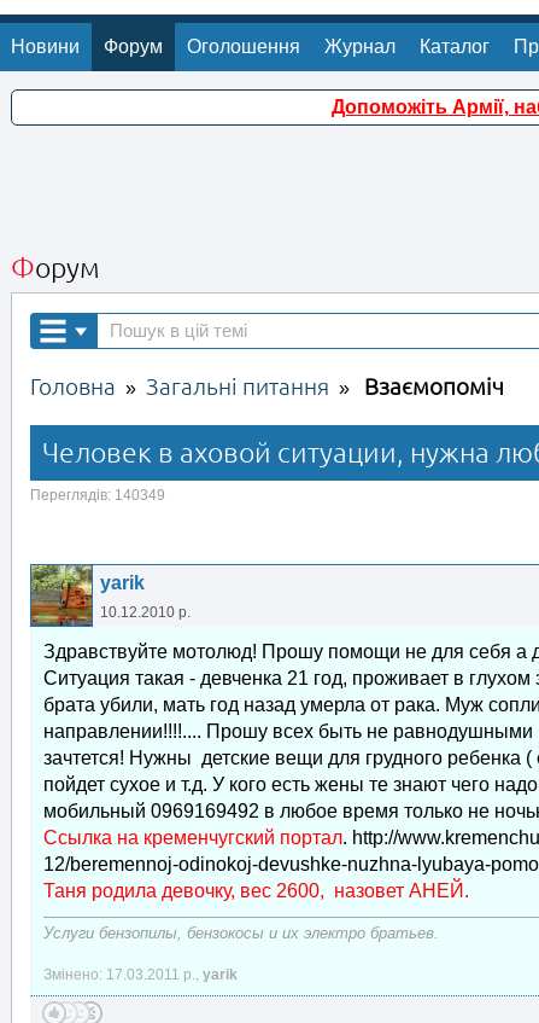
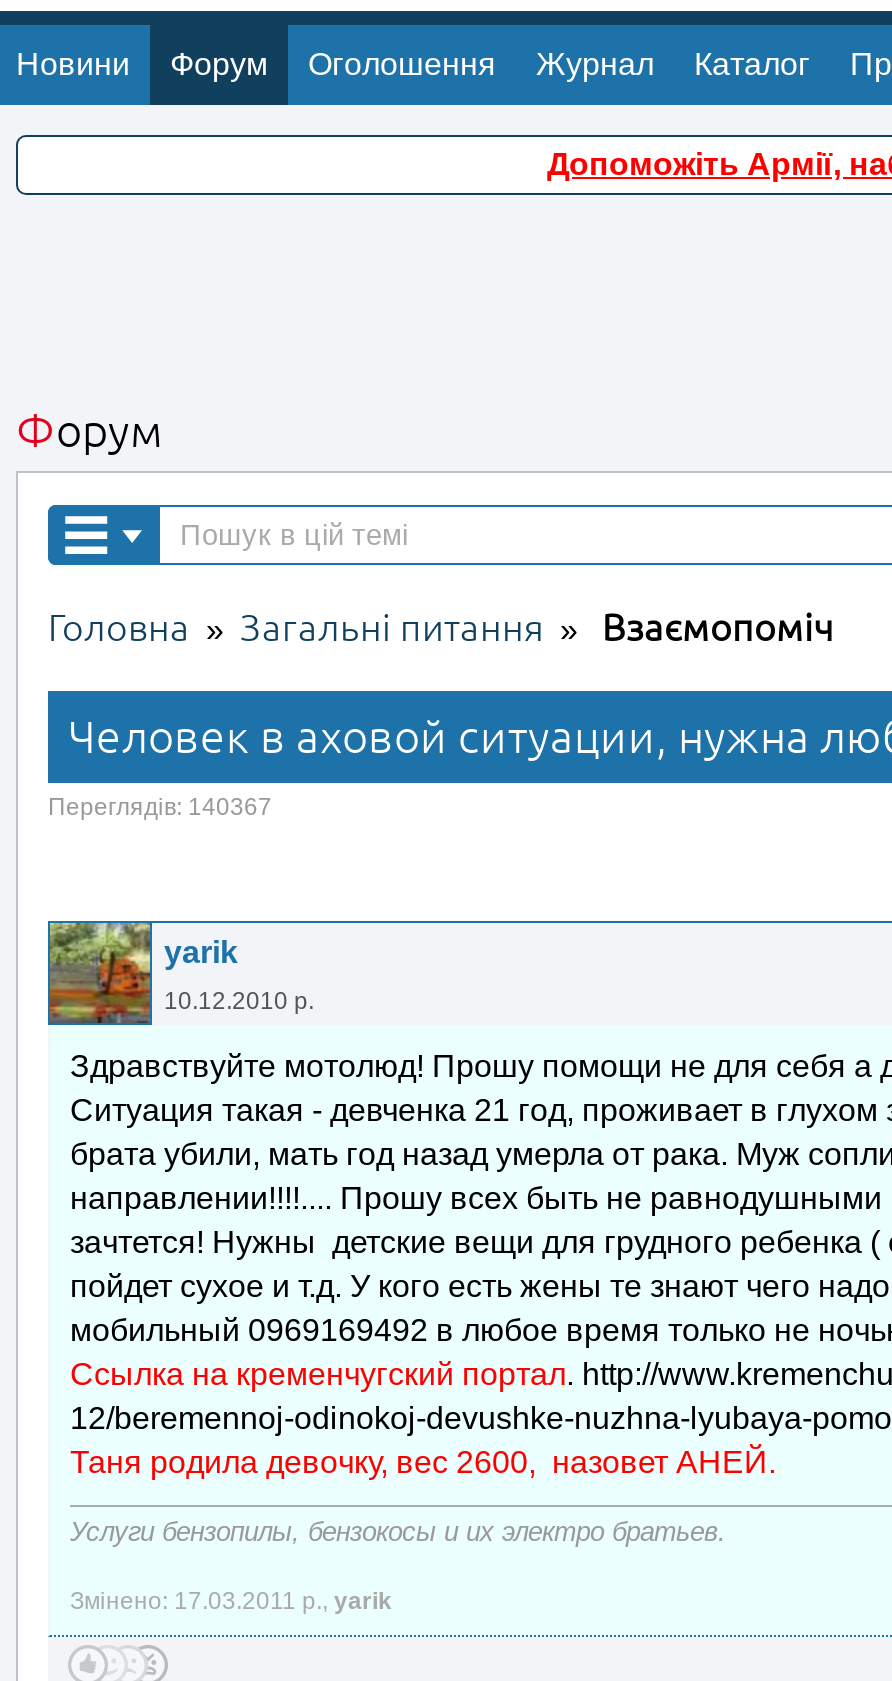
[30,487,165,504] Переглядів: 140349 -> [48,793,272,821] Переглядів: 140367

